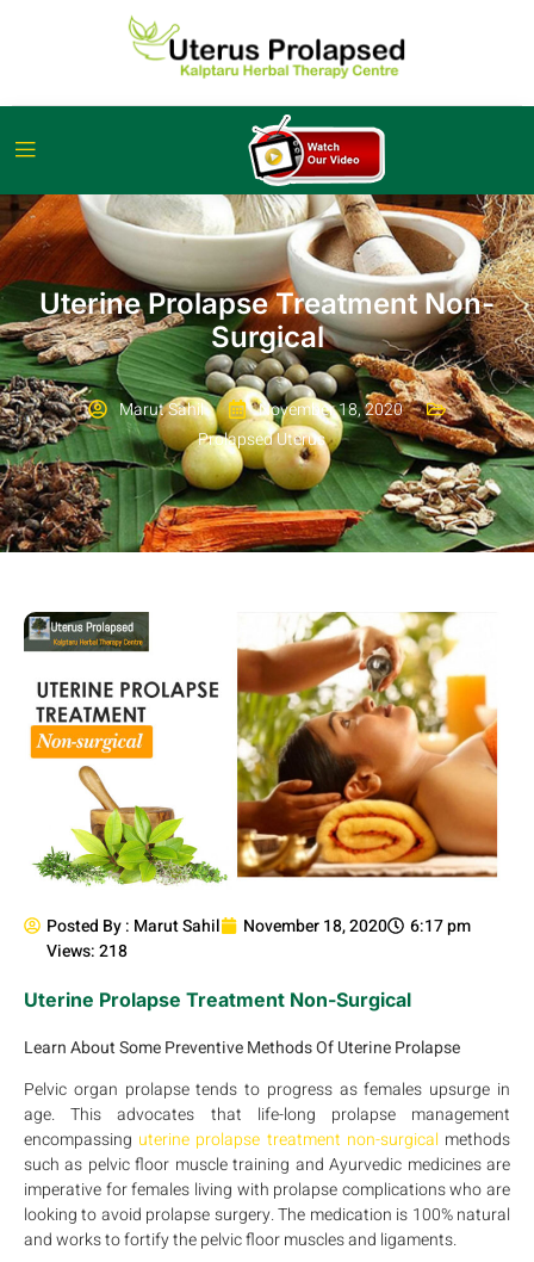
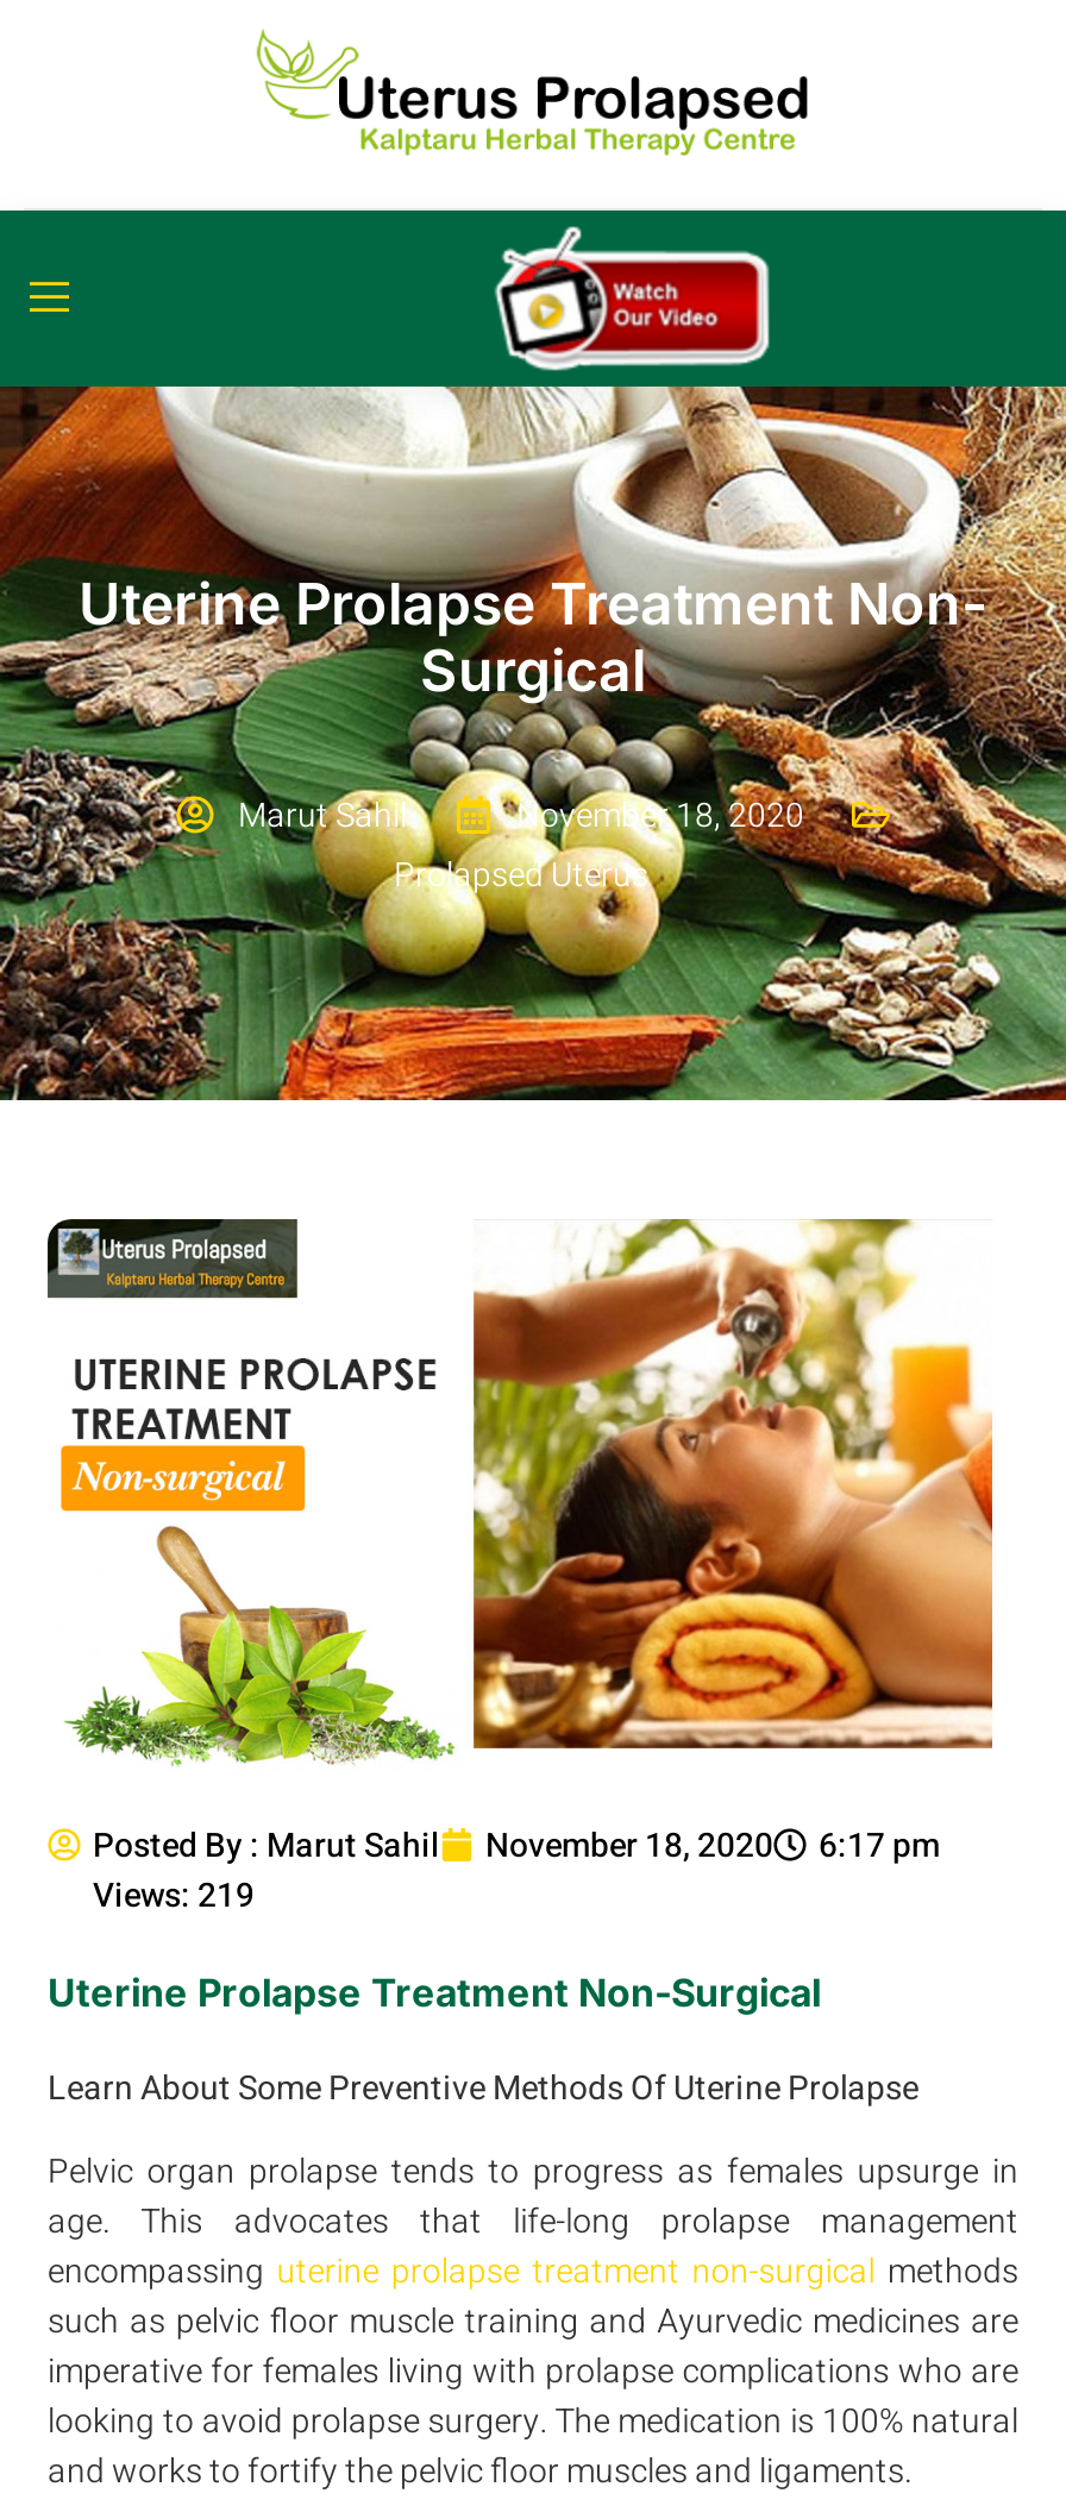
[46,939,128,964] Views: 218 -> [93,1870,255,1920] Views: 219

